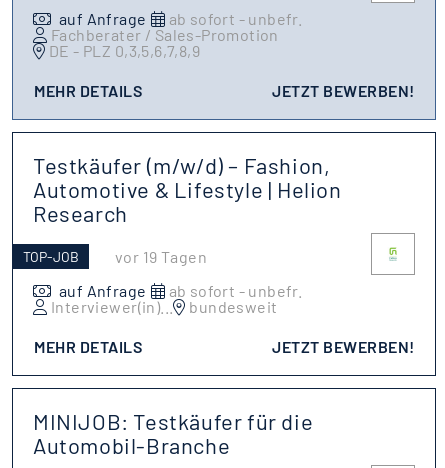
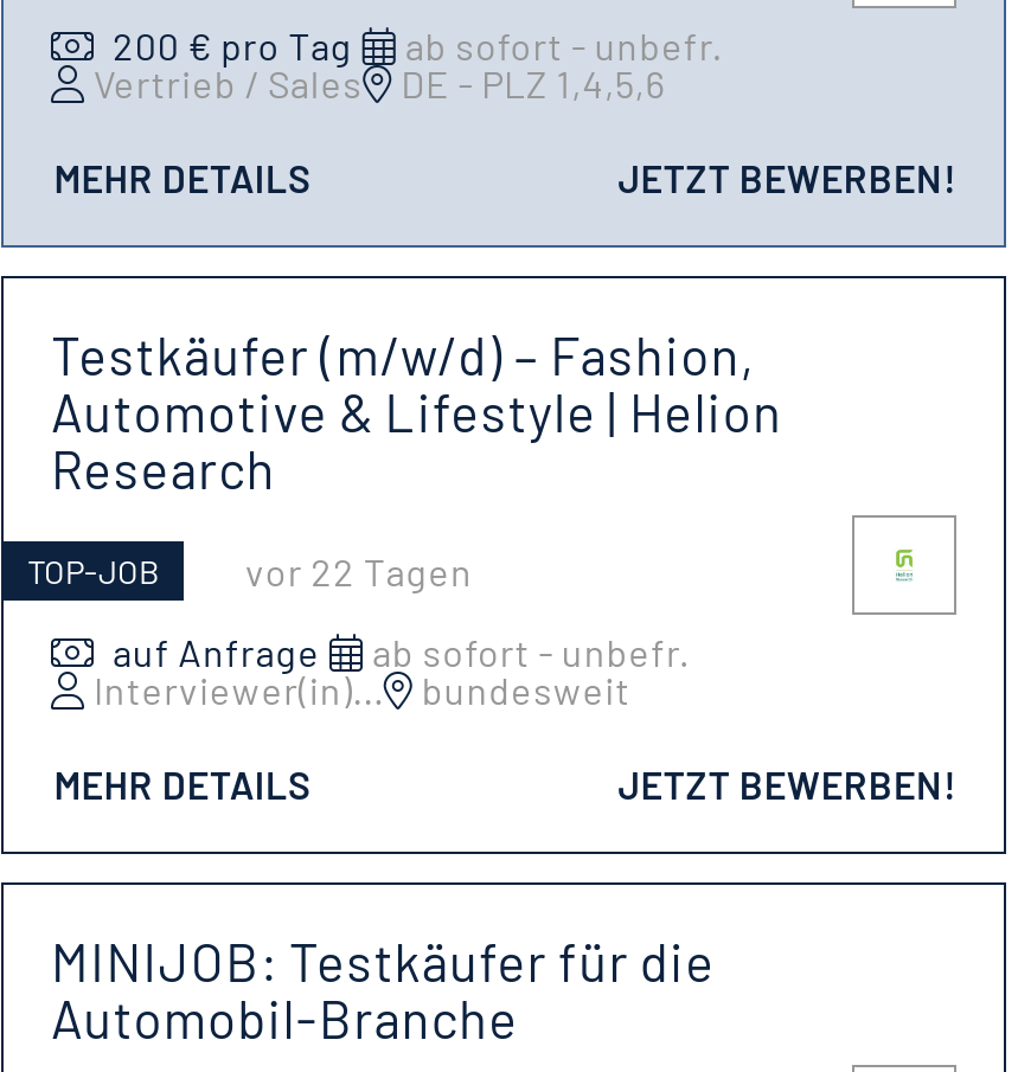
[59,9,146,28] auf Anfrage -> [113,23,353,68] 200 € pro Tag
[49,25,279,60] Fachberater / Sales-Promotion | DE - PLZ 0,3,5,6,7,8,9 -> [94,60,665,105] Vertrieb / Sales | DE - PLZ 1,4,5,6
[115,246,207,265] vor 19 Tagen -> [245,547,473,592] vor 22 Tagen

